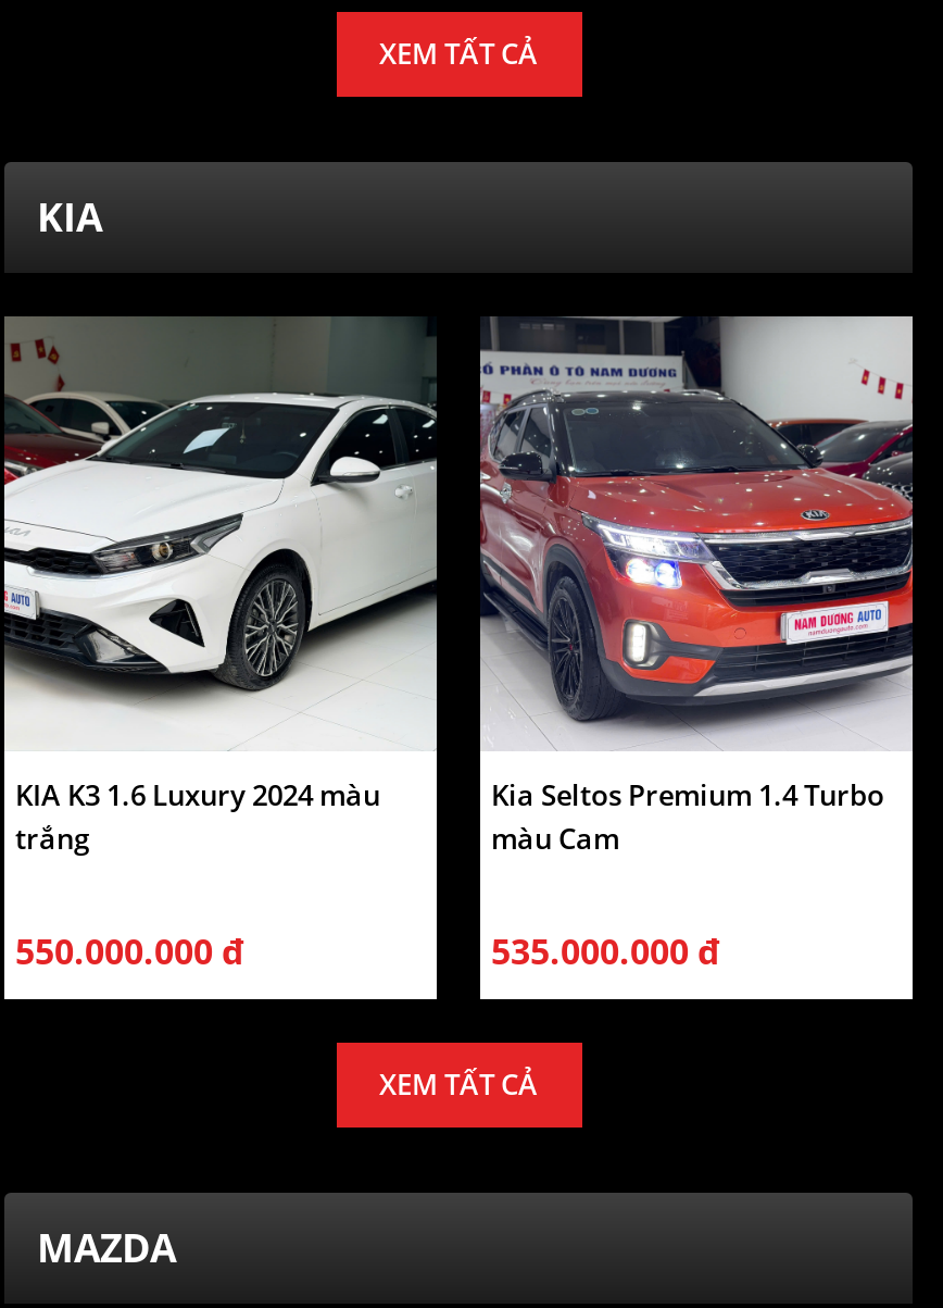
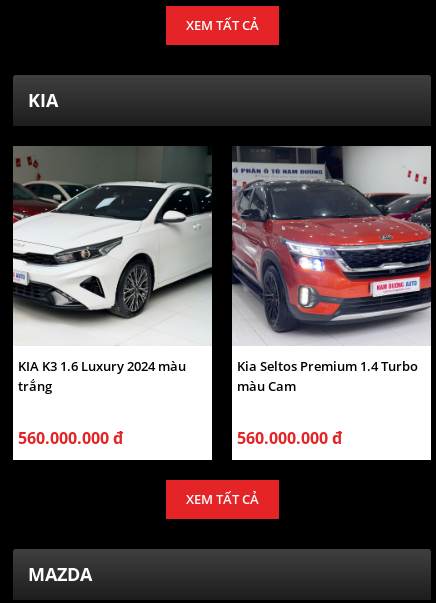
[15,927,243,975] 550.000.000 đ -> [18,427,123,449] 560.000.000 đ
[491,927,719,975] 535.000.000 đ -> [237,427,342,449] 560.000.000 đ

